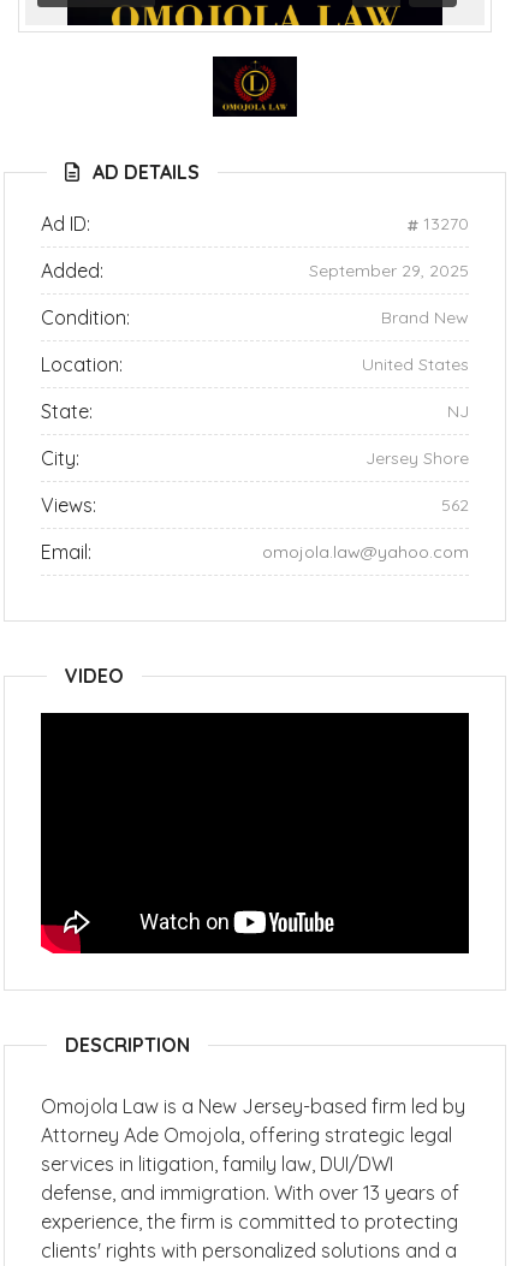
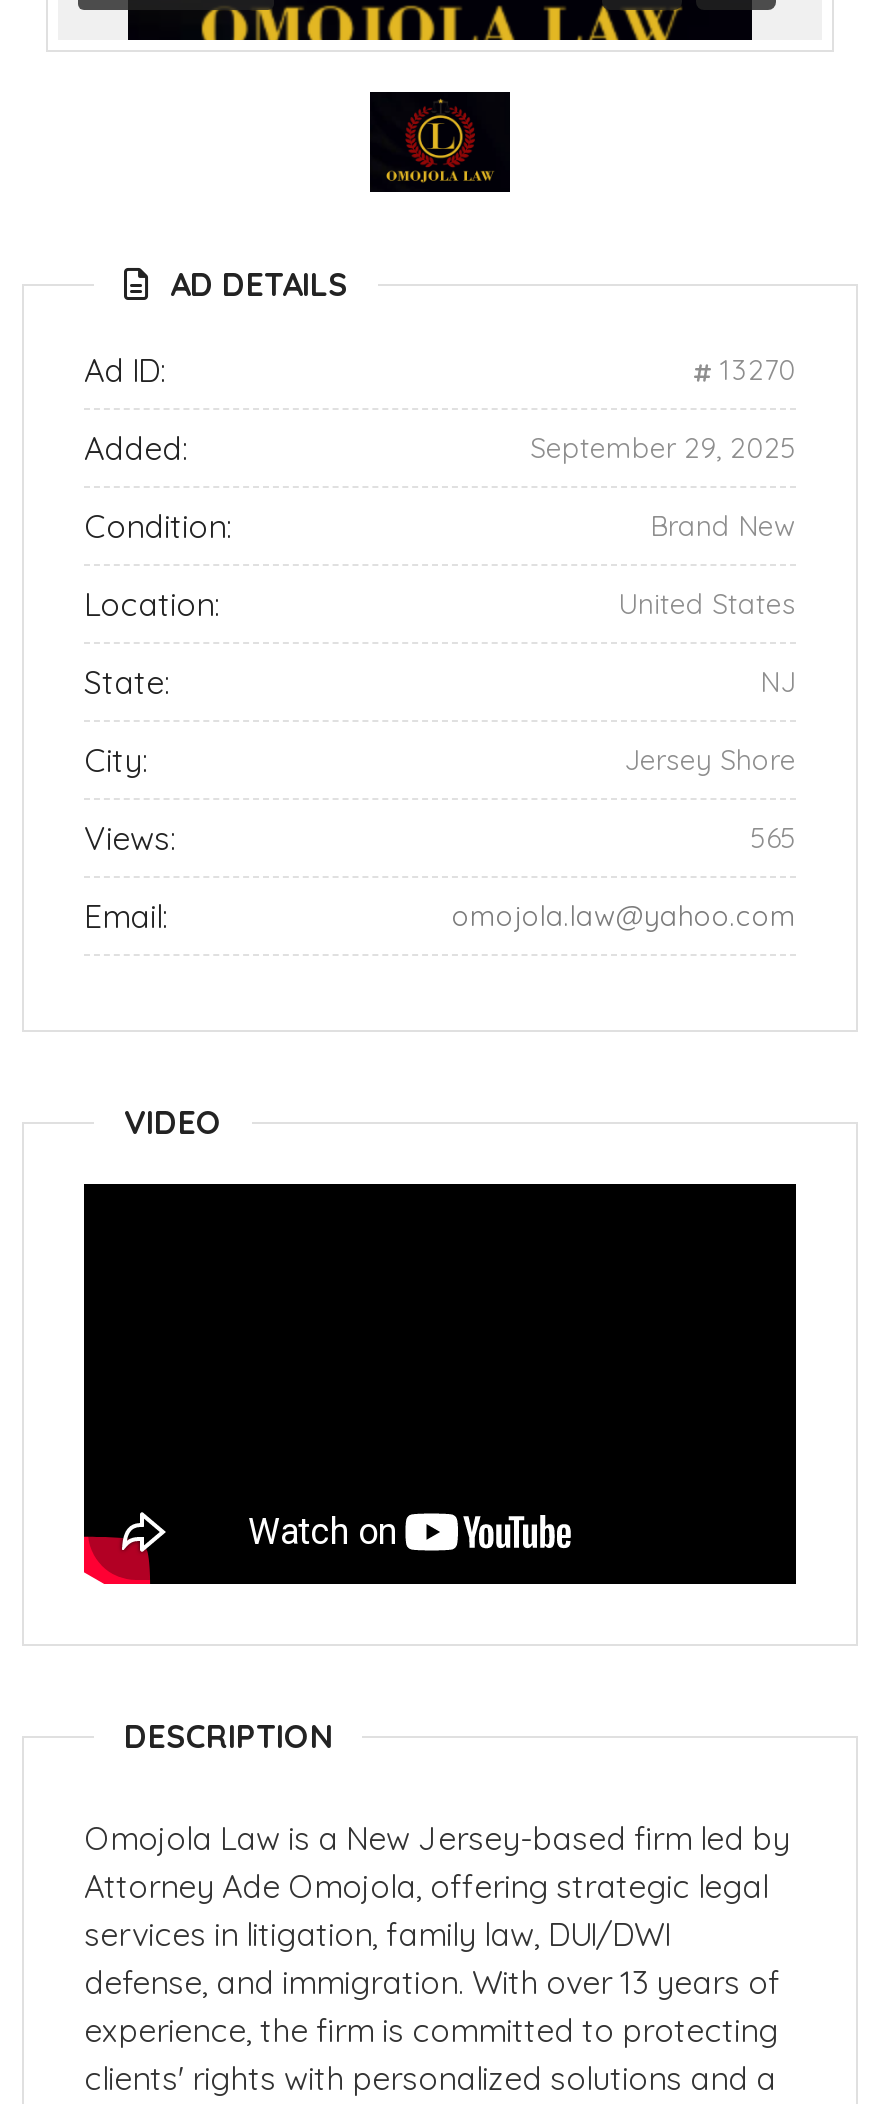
[441,494,469,516] 562 -> [750,820,796,856] 565

